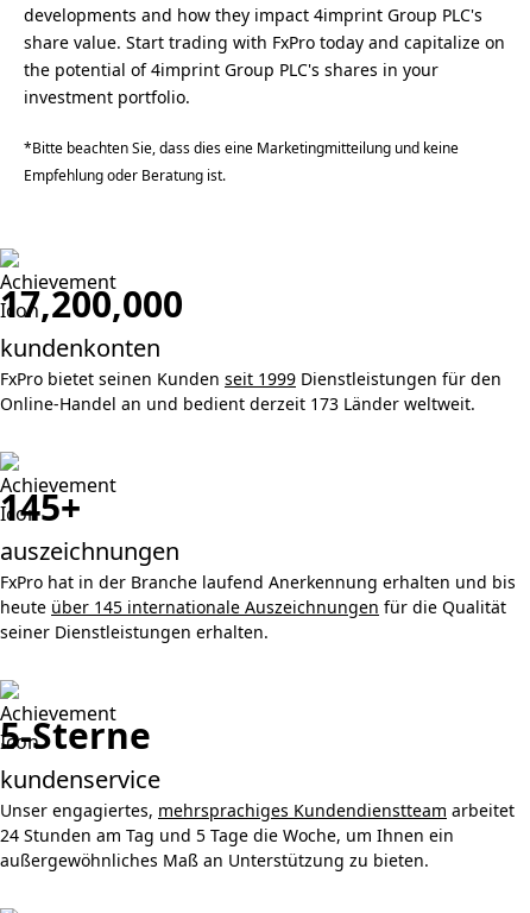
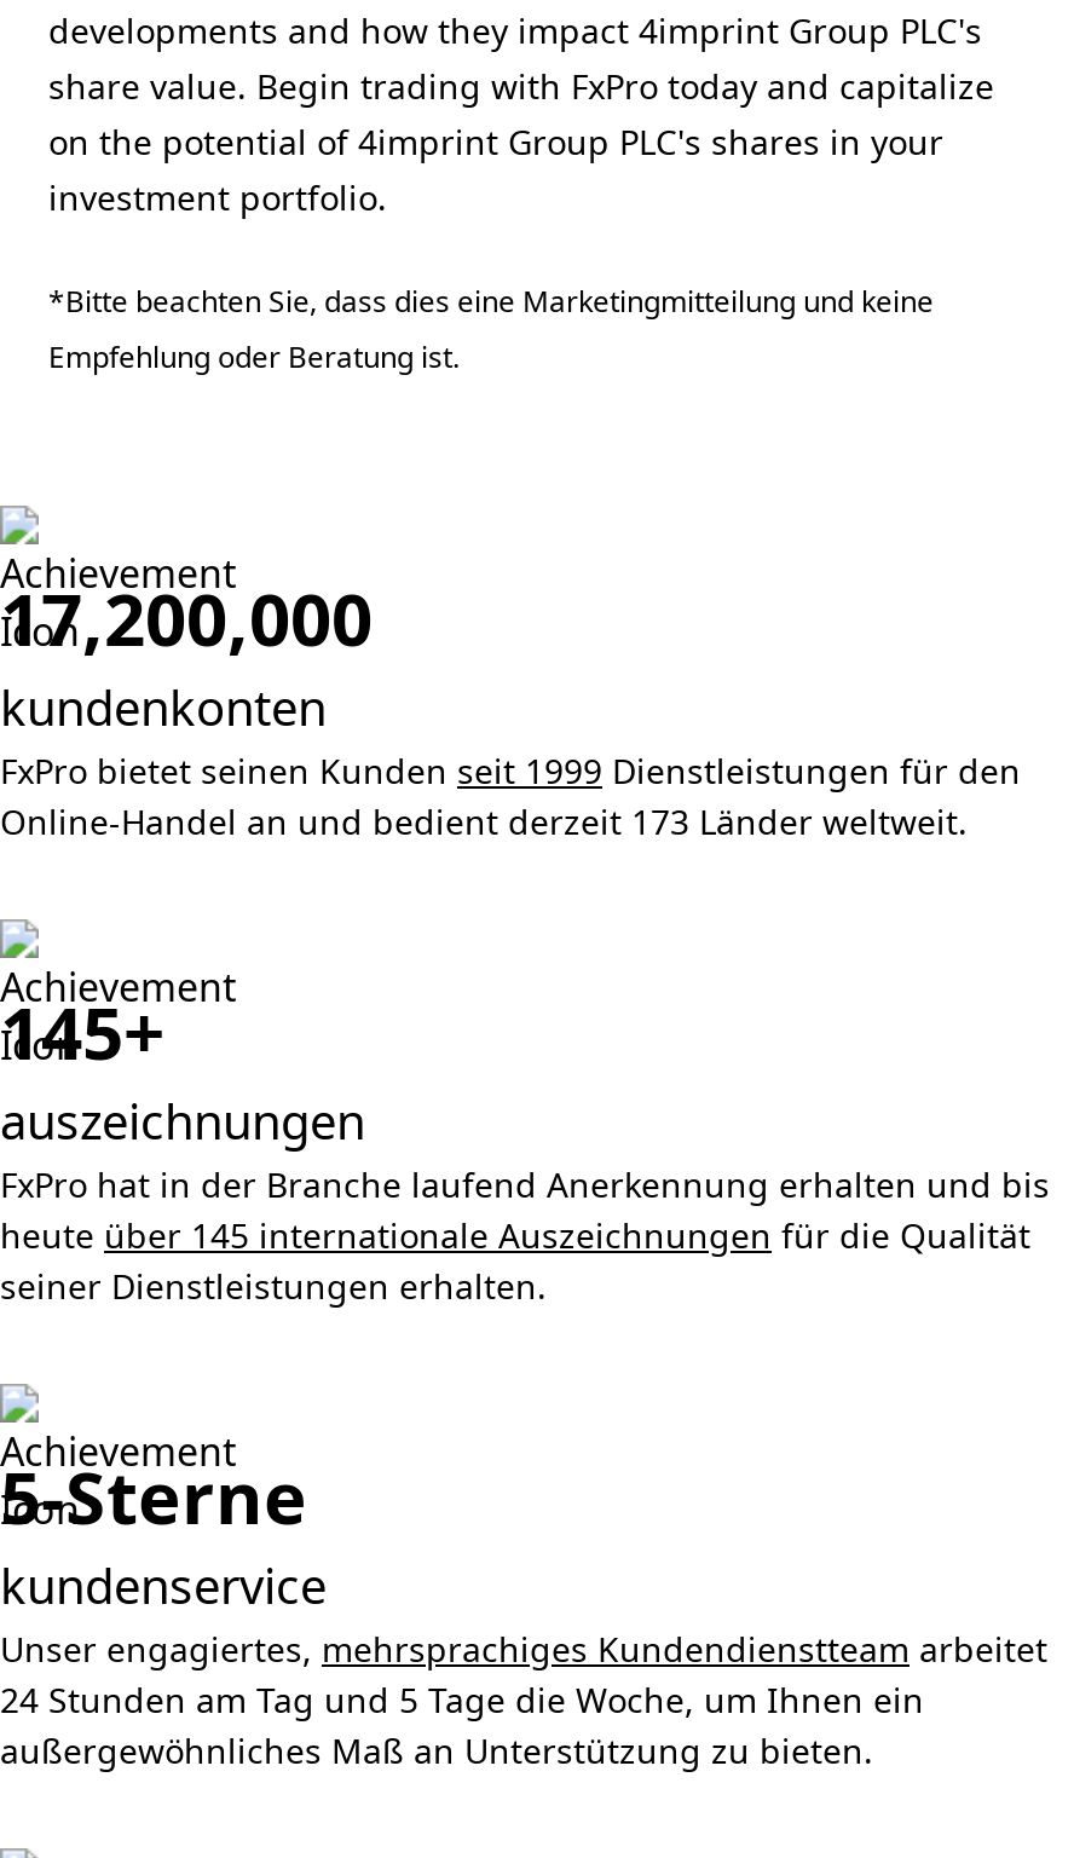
[24,31,505,81] share value. Start trading with FxPro today and capitalize on | the potential of 4imprint Group PLC's shares in your -> [48,63,994,165] share value. Begin trading with FxPro today and capitalize | on the potential of 4imprint Group PLC's shares in your

